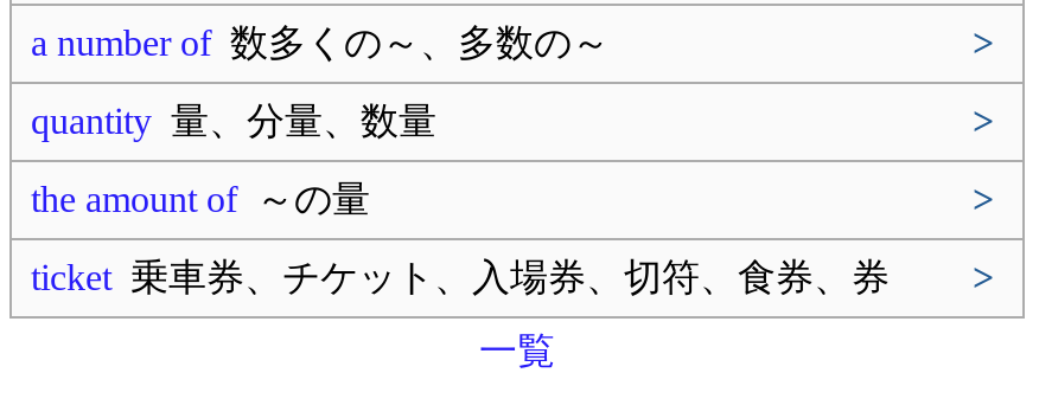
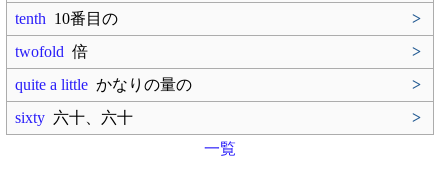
[31,22,610,63] a number of数多くの～、多数の～ -> [15,10,118,27] tenth 10番目の
[31,101,436,141] quantity量、分量、数量 -> [15,43,88,60] twofold倍
[31,179,370,219] the amount of～の量 -> [15,76,192,93] quite a littleかなりの量の
[31,257,890,297] ticket乗車券、チケット、入場券、切符、食券、券 -> [15,109,133,126] sixty六十、六十

